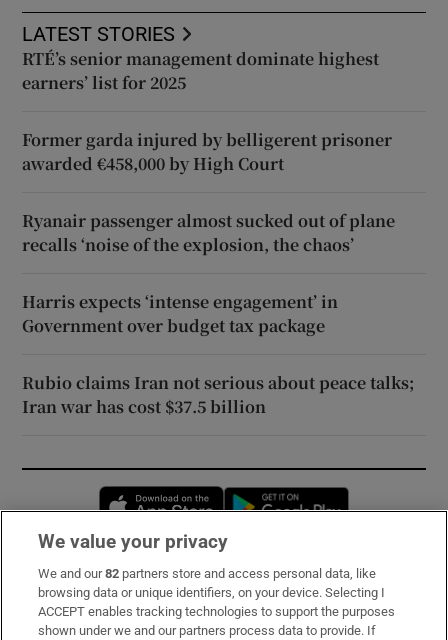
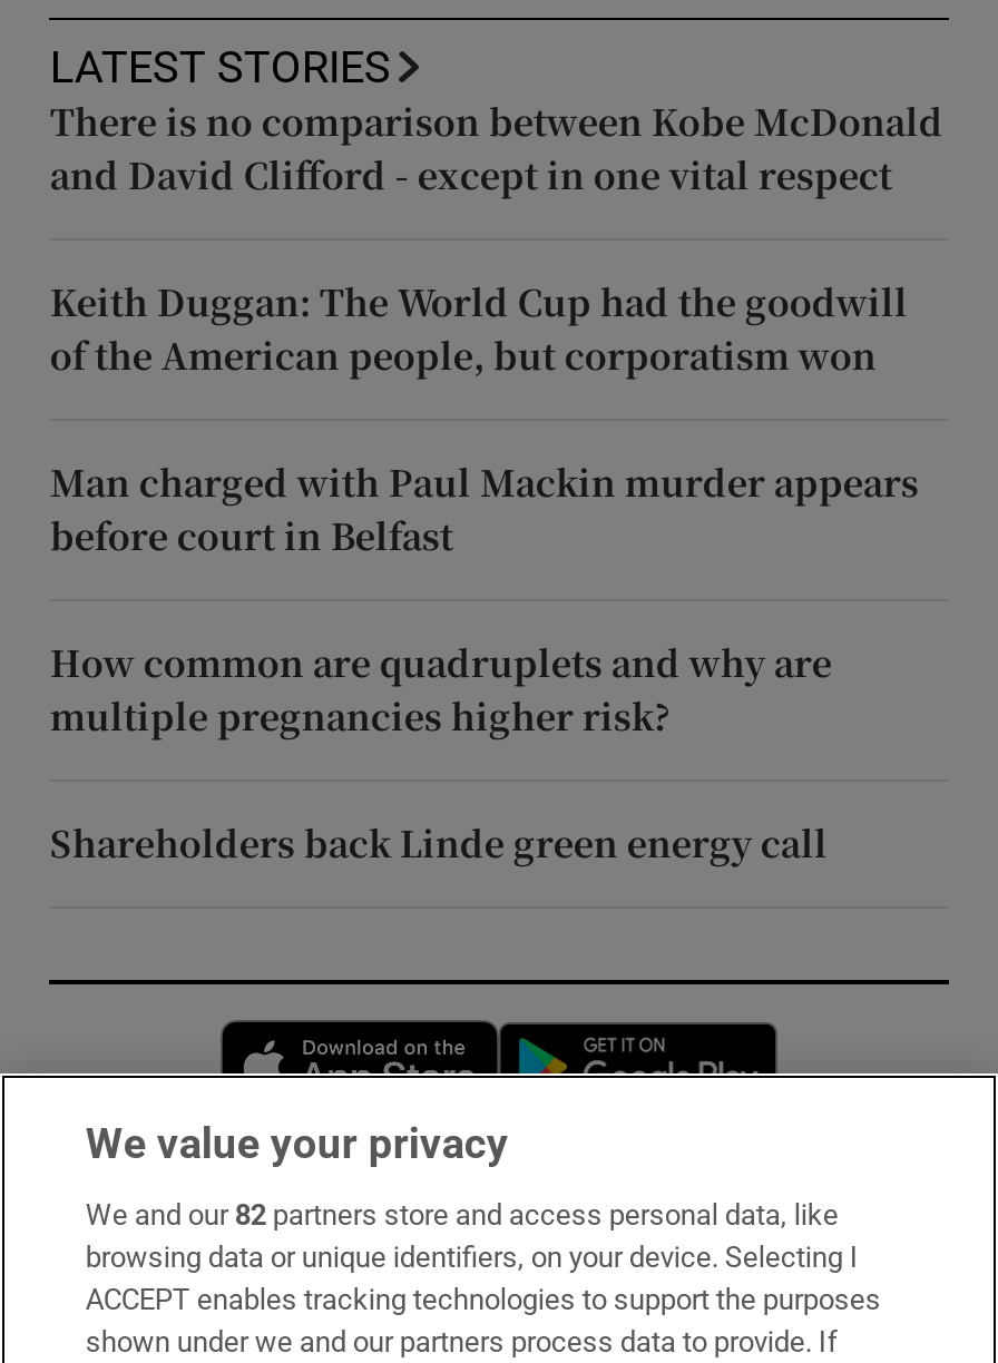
[22,47,379,94] RTÉ’s senior management dominate highest | earners’ list for 2025 -> [50,97,943,201] There is no comparison between Kobe McDonald | and David Clifford - except in one vital respect
[22,128,392,175] Former garda injured by belligerent prisoner | awarded €458,000 by High Court -> [50,277,908,382] Keith Duggan: The World Cup had the goodwill | of the American people, but corporatism won
[22,209,395,256] Ryanair passenger almost sucked out of plane | recalls ‘noise of the explosion, the chaos’ -> [50,457,919,562] Man charged with Paul Mackin murder appears | before court in Belfast
[22,290,338,337] Harris expects ‘intense engagement’ in | Government over budget tax package -> [50,638,832,743] How common are quadruplets and why are | multiple pregnancies higher risk?
[22,371,414,418] Rubio claims Iran not serious about peace talks; | Iran war has cost $37.5 billion -> [50,818,827,869] Shareholders back Linde green energy call

